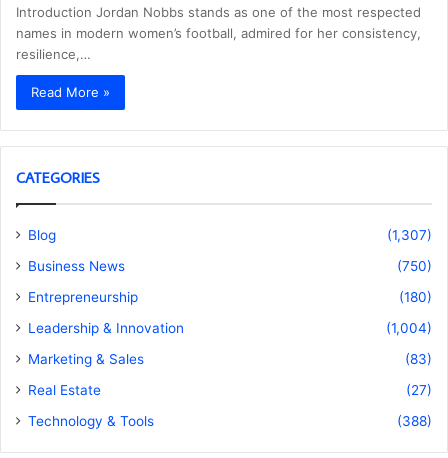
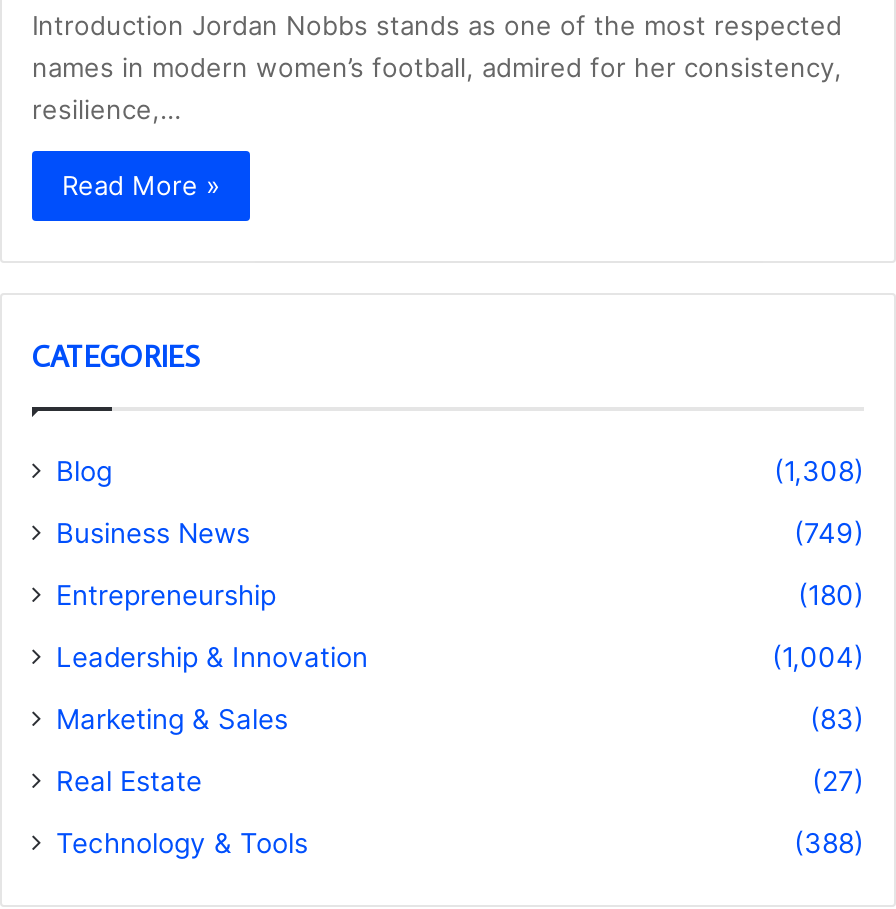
[387,227,432,243] (1,307) -> [774,454,864,486] (1,308)
[397,258,432,274] (750) -> [794,516,864,548] (749)

